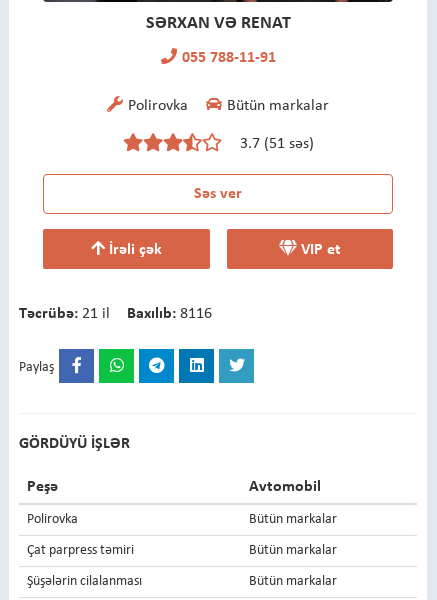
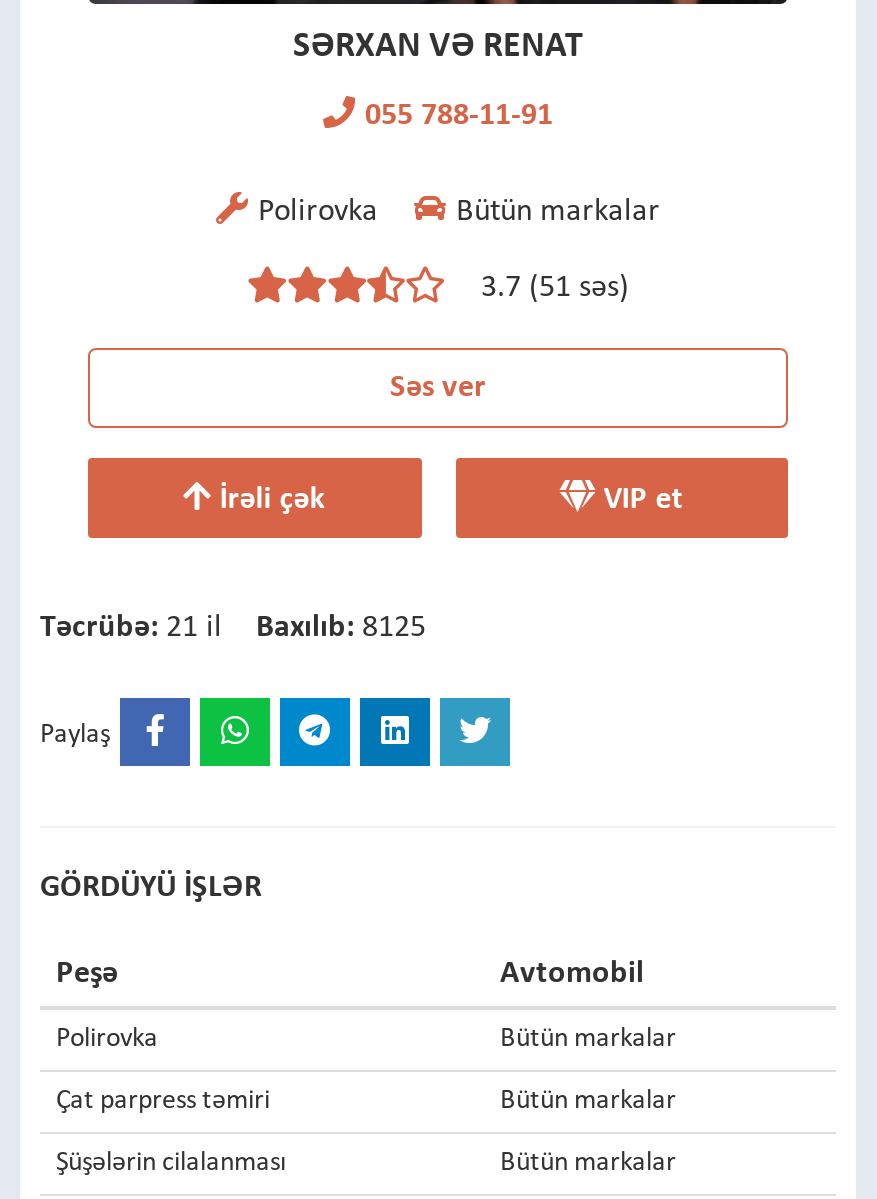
[19,306,212,322] Təcrübə: 21 il Baxılıb: 8116 -> [40,612,426,644] Təcrübə: 21 il Baxılıb: 8125

